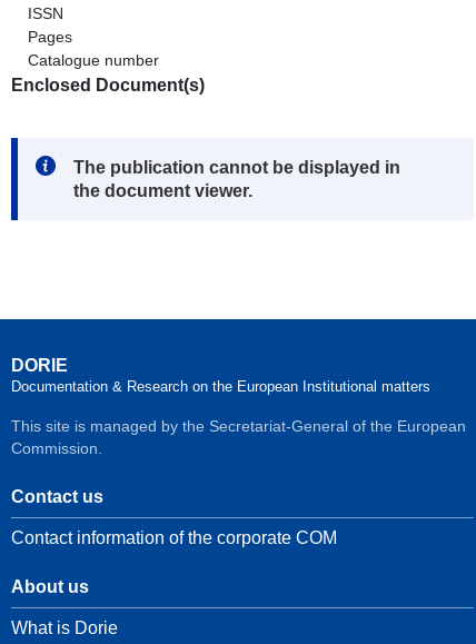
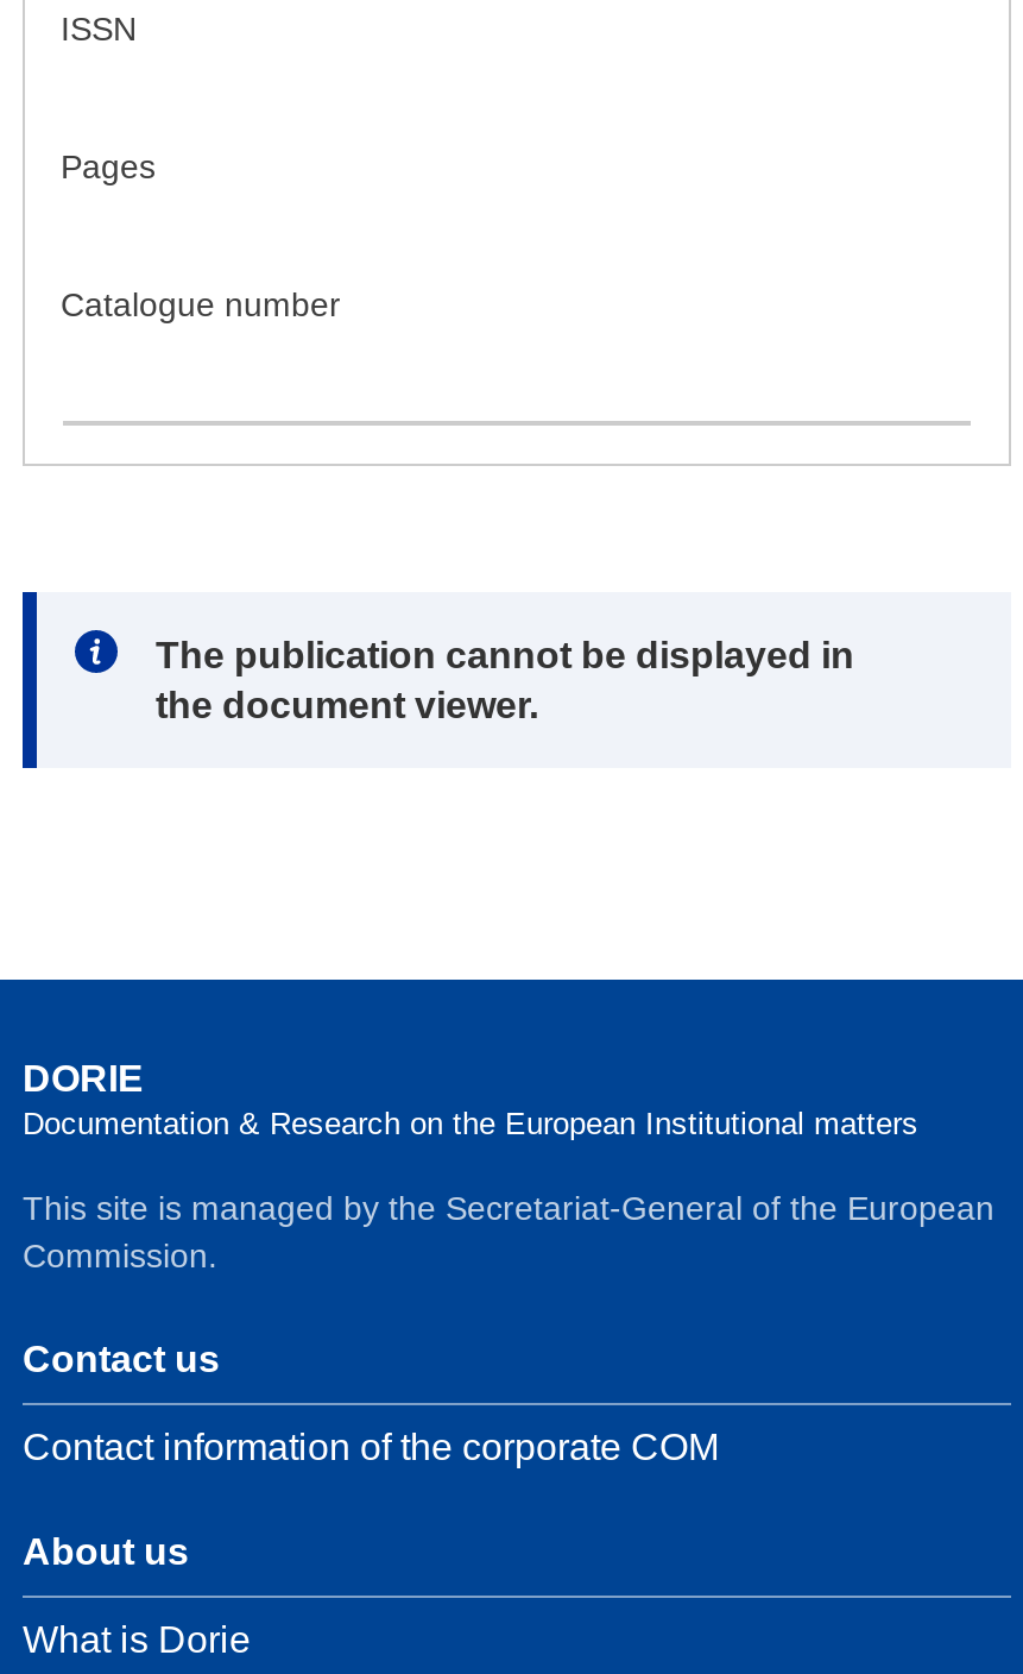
[11,74,205,94] Enclosed Document(s) -> none

